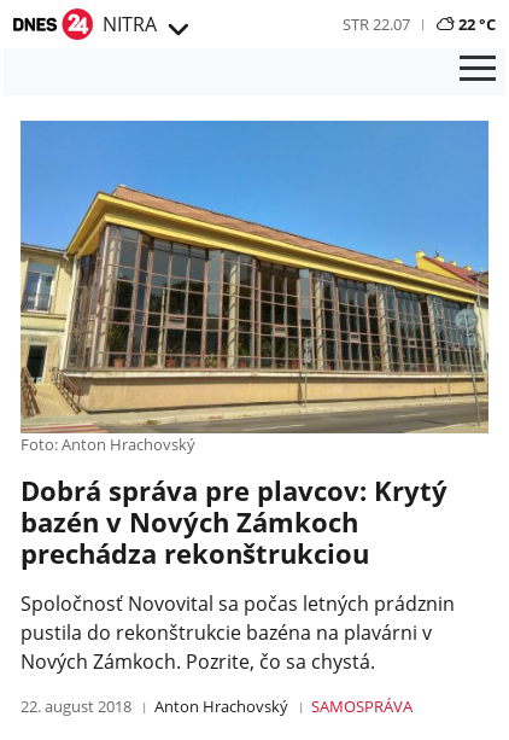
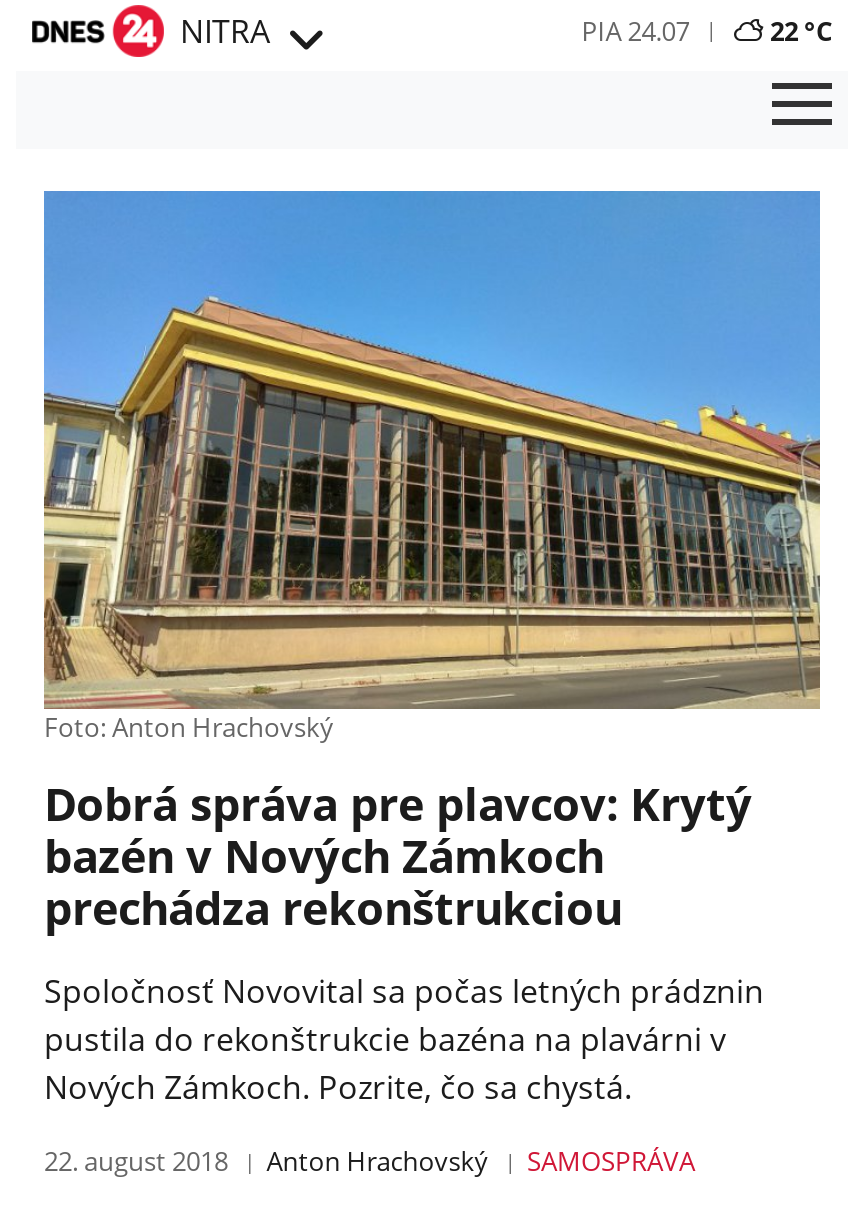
[342,13,410,34] STR 22.07 -> [582,12,690,48] PIA 24.07

